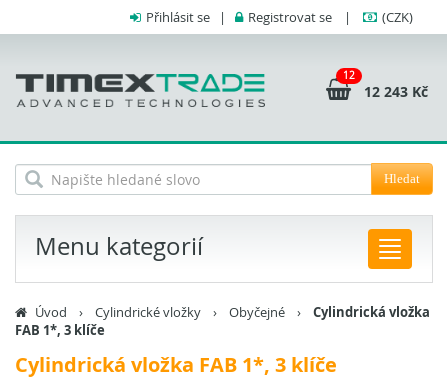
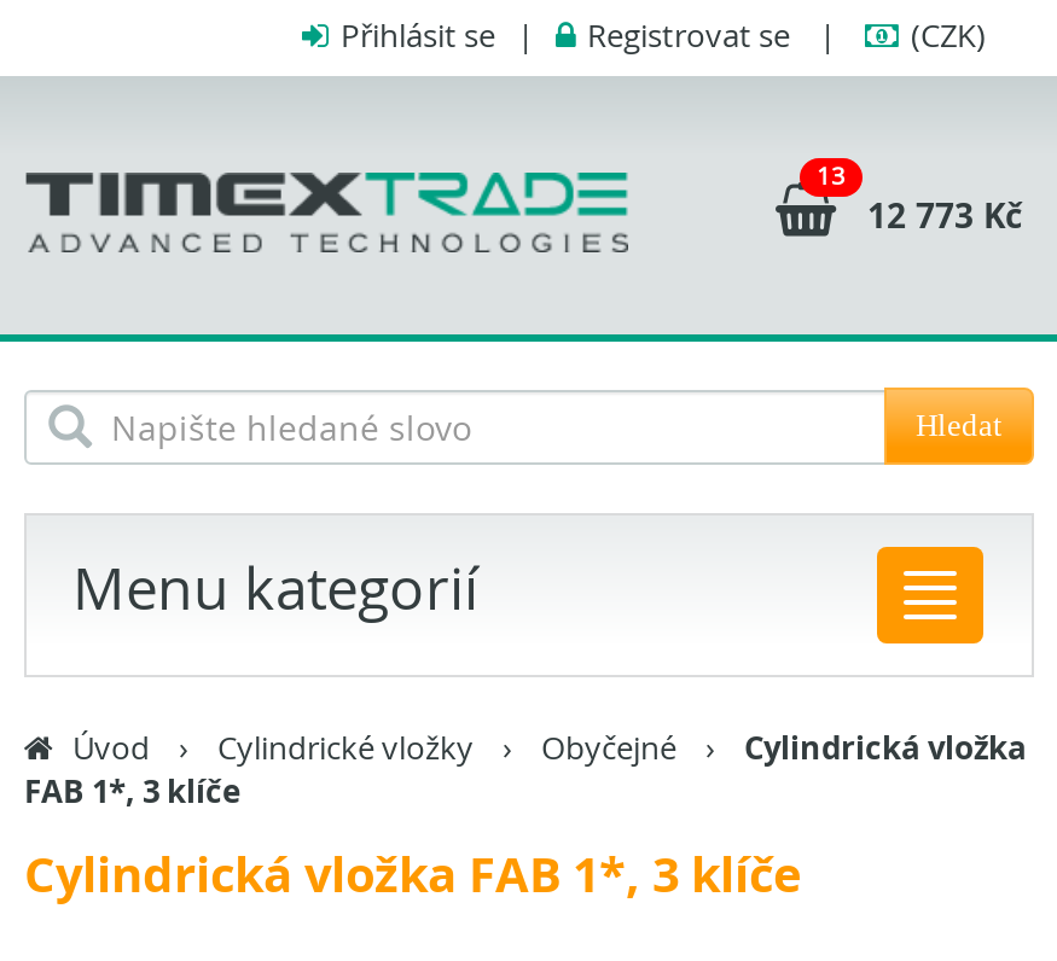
[343,69,355,82] 12 -> [817,161,846,192] 13
[364,82,428,101] 12 243 Kč -> [867,192,1022,238] 12 773 Kč

